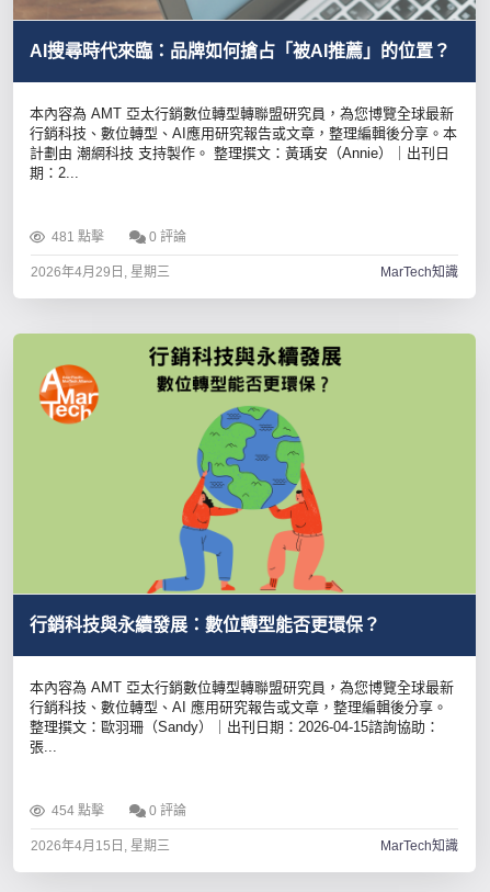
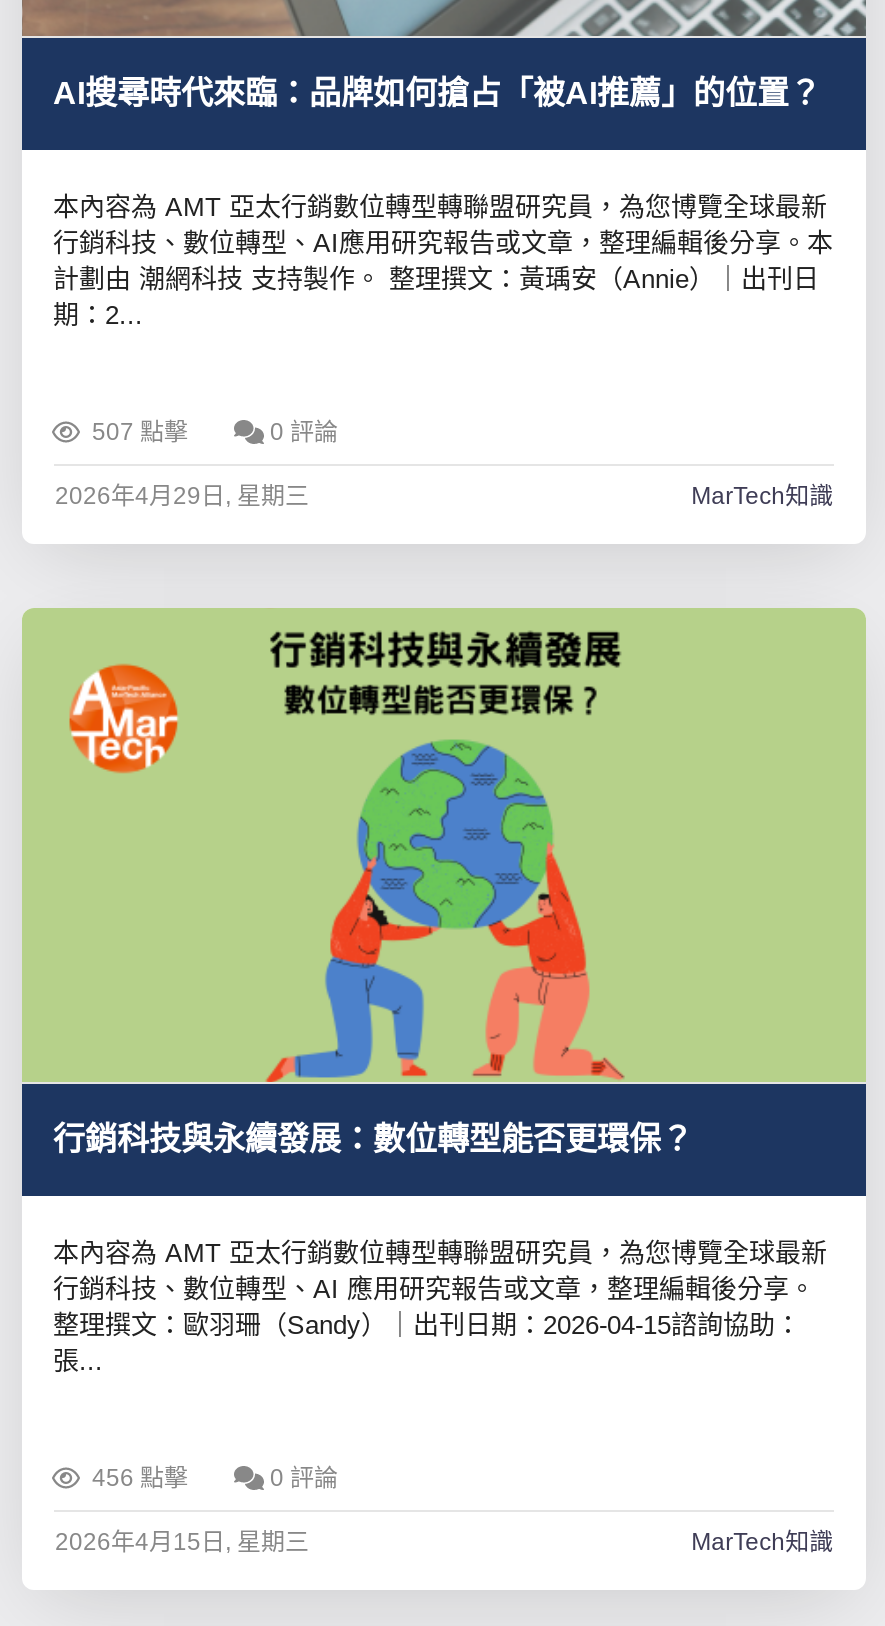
[45,230,104,245] 481 點擊 -> [80,418,188,446] 507 點擊
[45,804,104,819] 454 點擊 -> [80,1465,188,1493] 456 點擊

